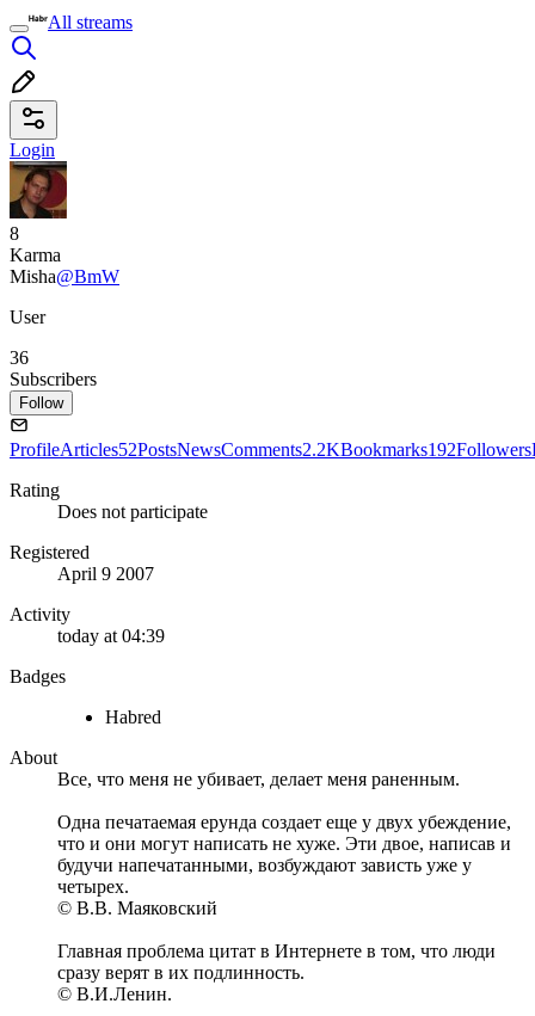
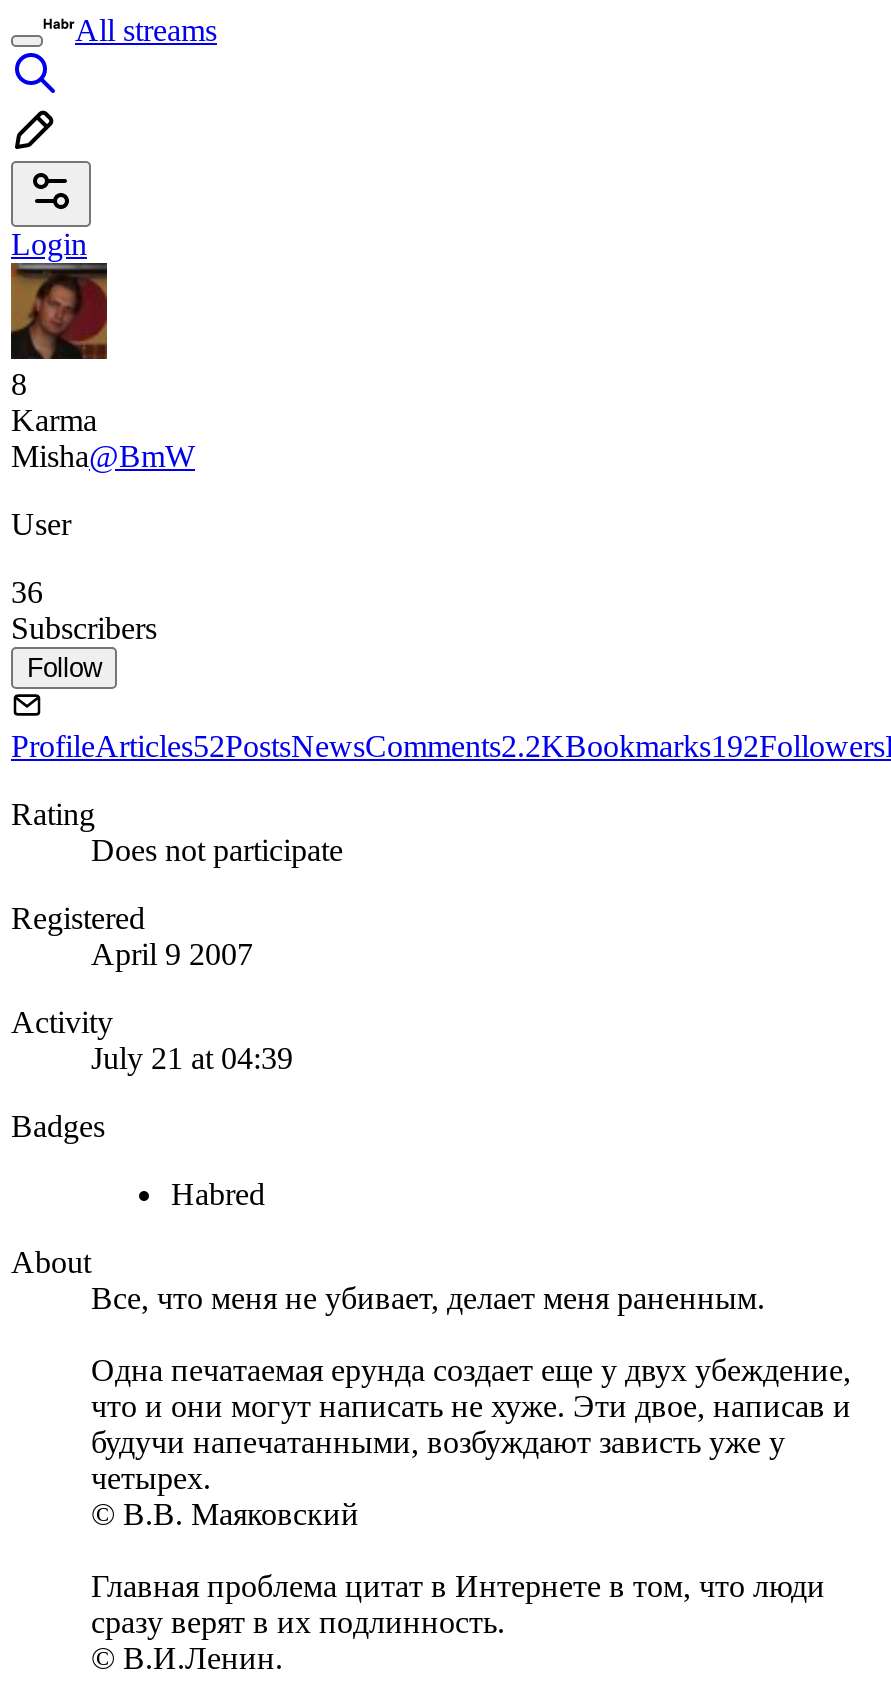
[57,626,165,646] today at 04:39 -> [91,1041,293,1075] July 21 at 04:39

